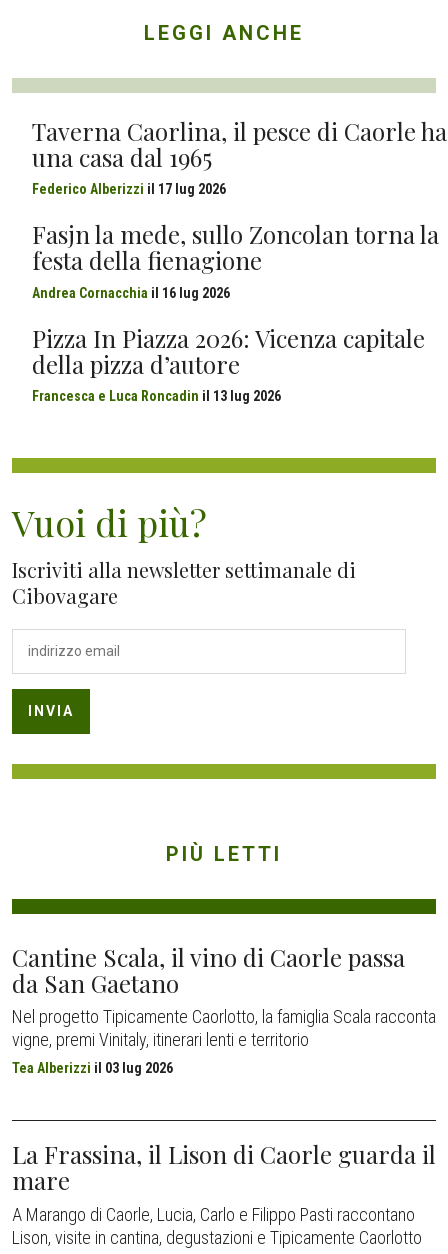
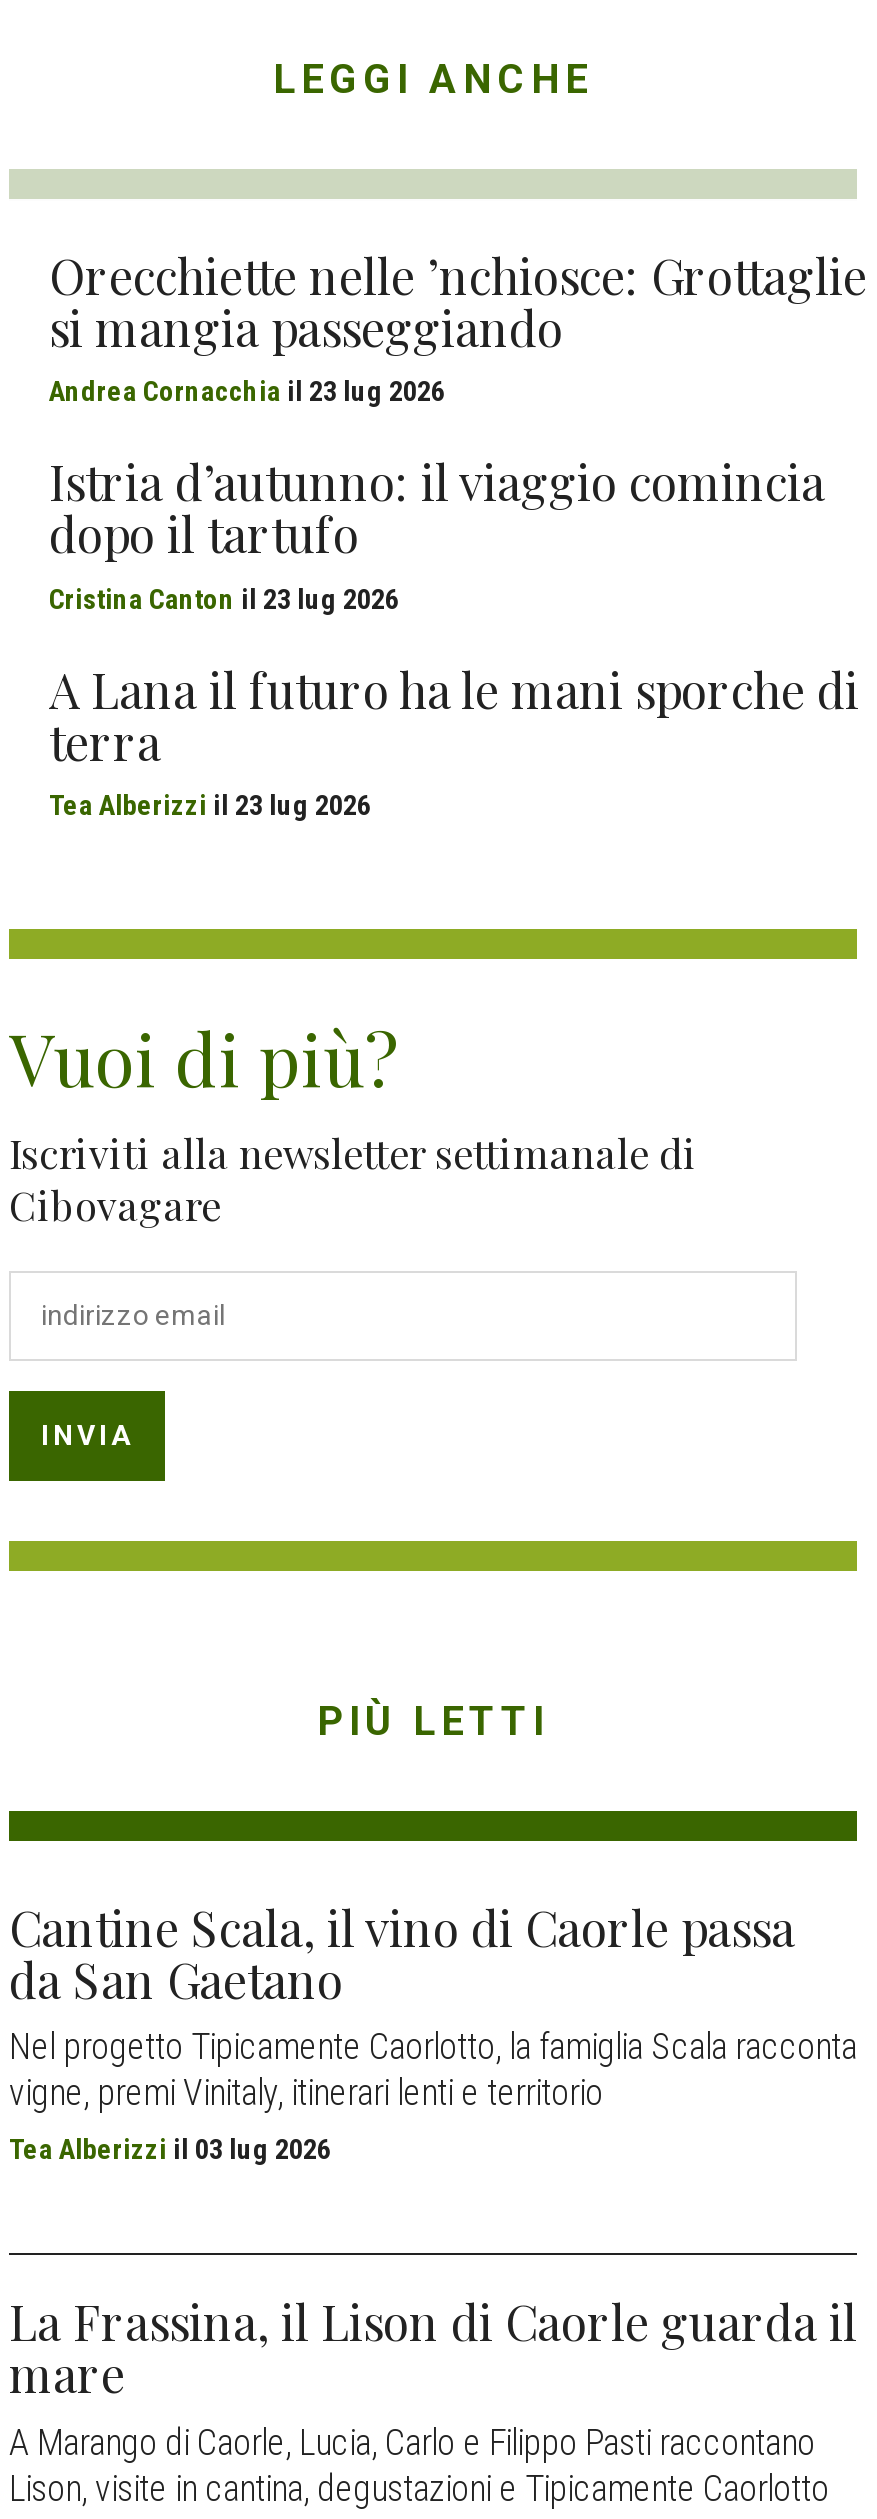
[32,114,447,197] Taverna Caorlina, il pesce di Caorle ha | una casa dal 1965 | Federico Alberizzi il 17 lug 2026 -> [49,242,867,407] Orecchiette nelle ’nchiosce: Grottaglie | si mangia passeggiando | Andrea Cornacchia il 23 lug 2026
[32,218,439,301] Fasjn la mede, sullo Zoncolan torna la | festa della fienagione | Andrea Cornacchia il 16 lug 2026 -> [49,449,825,614] Istria d’autunno: il viaggio comincia | dopo il tartufo | Cristina Canton il 23 lug 2026
[32,322,425,404] Pizza In Piazza 2026: Vicenza capitale | della pizza d’autore | Francesca e Luca Roncadin il 13 lug 2026 -> [49,656,859,822] A Lana il futuro ha le mani sporche di | terra | Tea Alberizzi il 23 lug 2026

